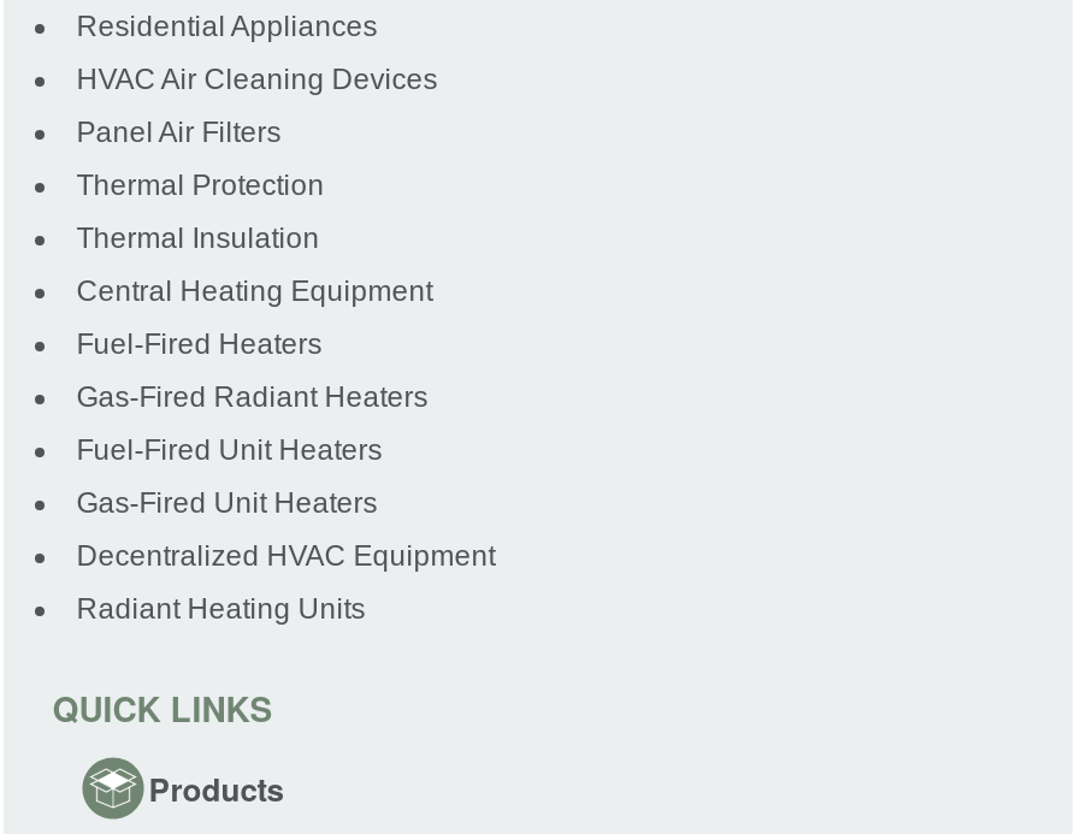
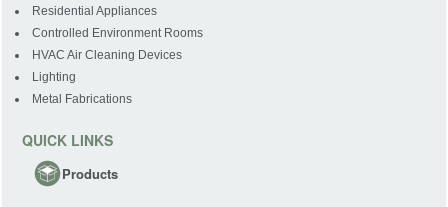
none -> [32,26,203,40] Controlled Environment Rooms
moved [76,63,437,96] -> [32,48,182,62]: HVAC Air Cleaning Devices
[76,116,495,626] Panel Air Filters | Thermal Protection | Thermal Insulation | Central Heating Equipment | Fuel-Fired Heaters | Gas-Fired Radiant Heaters | Fuel-Fired Unit Heaters | Gas-Fired Unit Heaters | Decentralized HVAC Equipment | Radiant Heating Units -> [32,70,132,106] Lighting | Metal Fabrications

